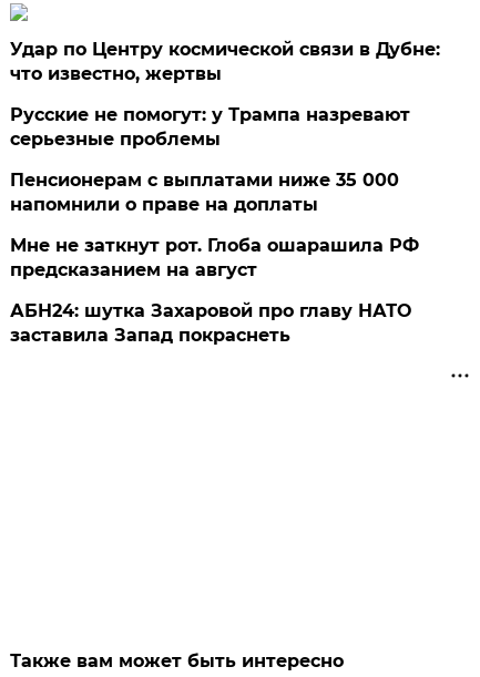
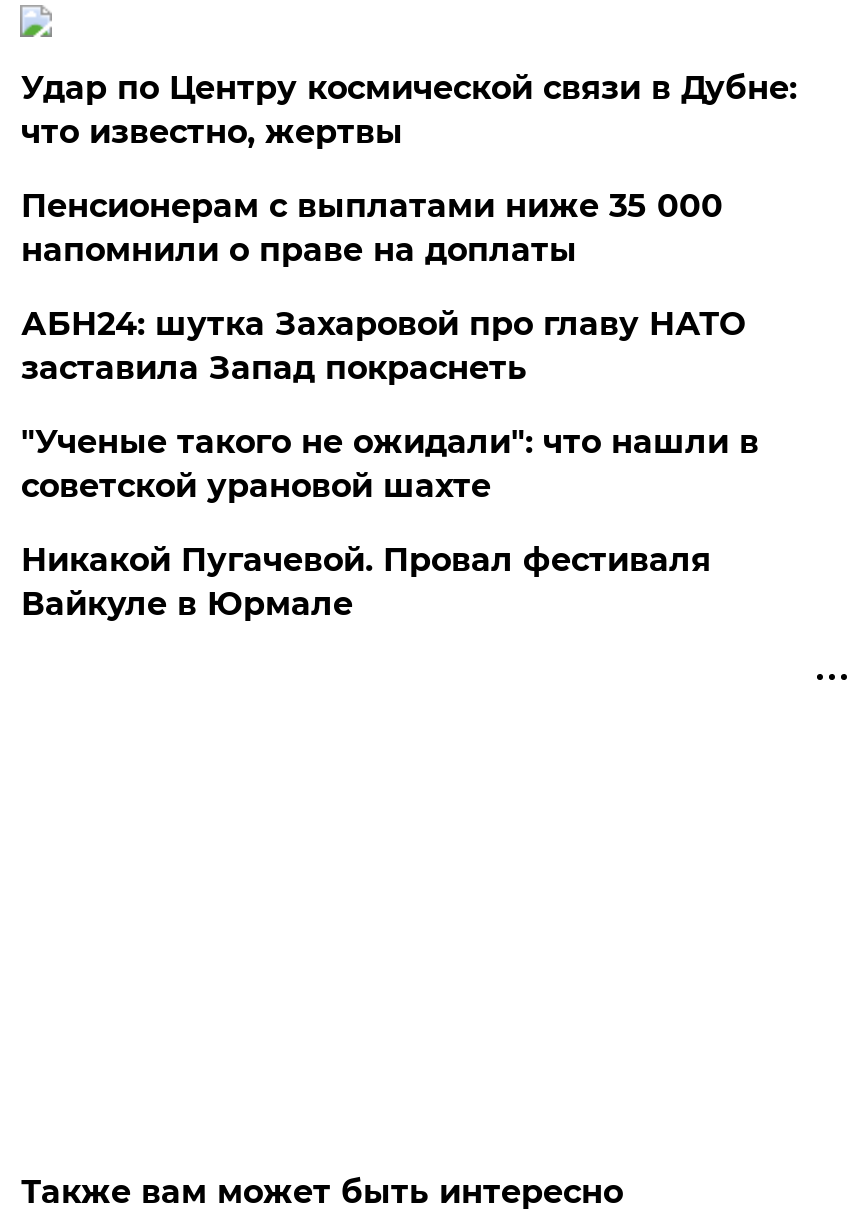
[10,104,411,149] Русские не помогут: у Трампа назревают | серьезные проблемы -> none
moved [10,169,400,215] -> [21,187,723,269]: Пенсионерам с выплатами ниже 35 000 | напомнили о праве на доплаты
[10,235,419,280] Мне не заткнут рот. Глоба ошарашила РФ | предсказанием на август -> none
moved [10,300,412,345] -> [21,305,745,387]: АБН24: шутка Захаровой про главу НАТО | заставила Запад покраснеть
none -> [21,423,759,623] "Ученые такого не ожидали": что нашли в | советской урановой шахте | Никакой Пугачевой. Провал фестиваля | Вайкуле в Юрмале

